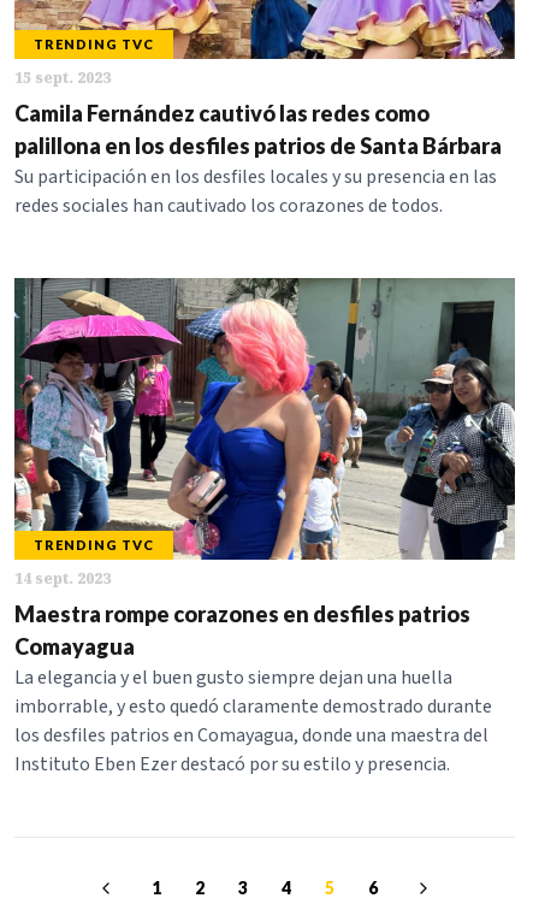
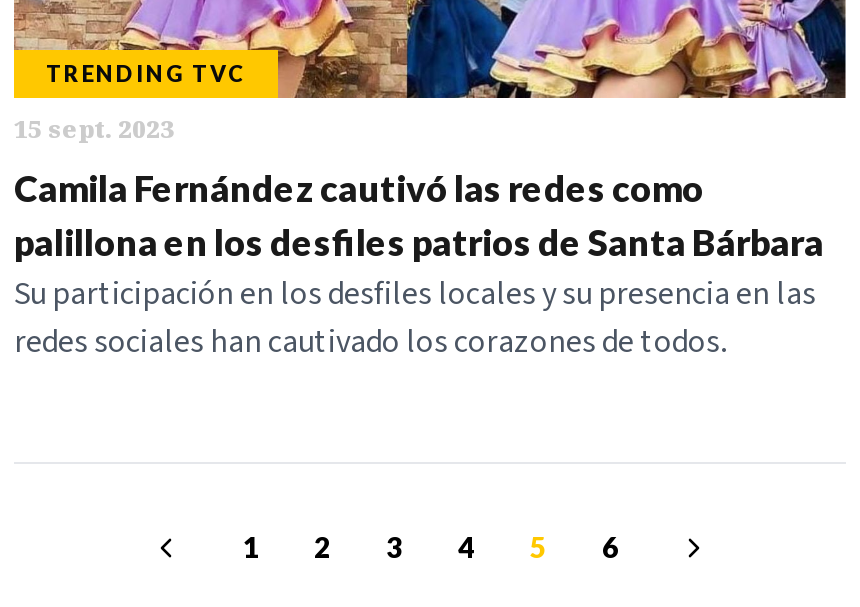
[13,277,516,778] [image] | TRENDING TVC | 14 sept. 2023 | Maestra rompe corazones en desfiles patrios | Comayagua | La elegancia y el buen gusto siempre dejan una huella | imborrable, y esto quedó claramente demostrado durante | los desfiles patrios en Comayagua, donde una maestra del | Instituto Eben Ezer destacó por su estilo y presencia. -> none

